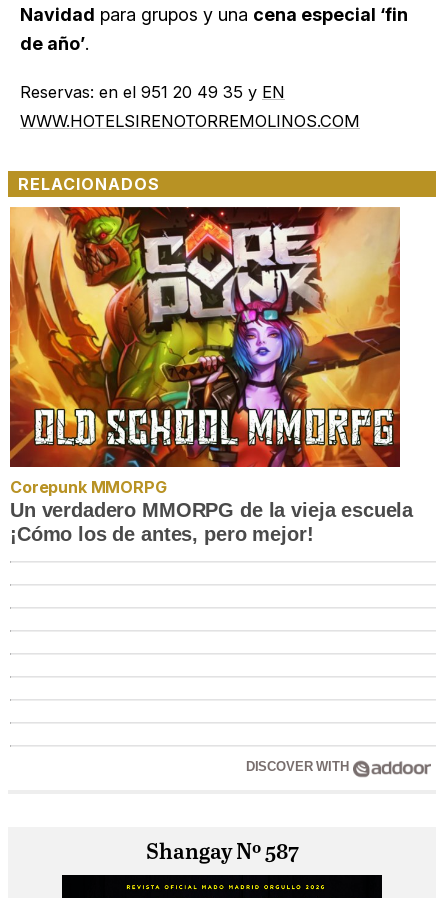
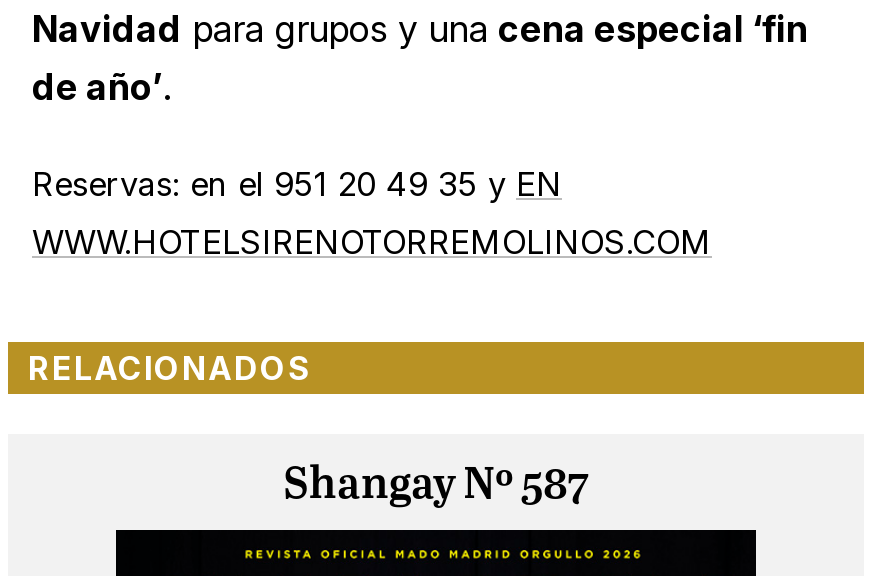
[9,206,413,545] [image] | Corepunk MMORPG | Un verdadero MMORPG de la vieja escuela | ¡Cómo los de antes, pero mejor! -> none
[246,759,353,774] DISCOVER WITH -> none

